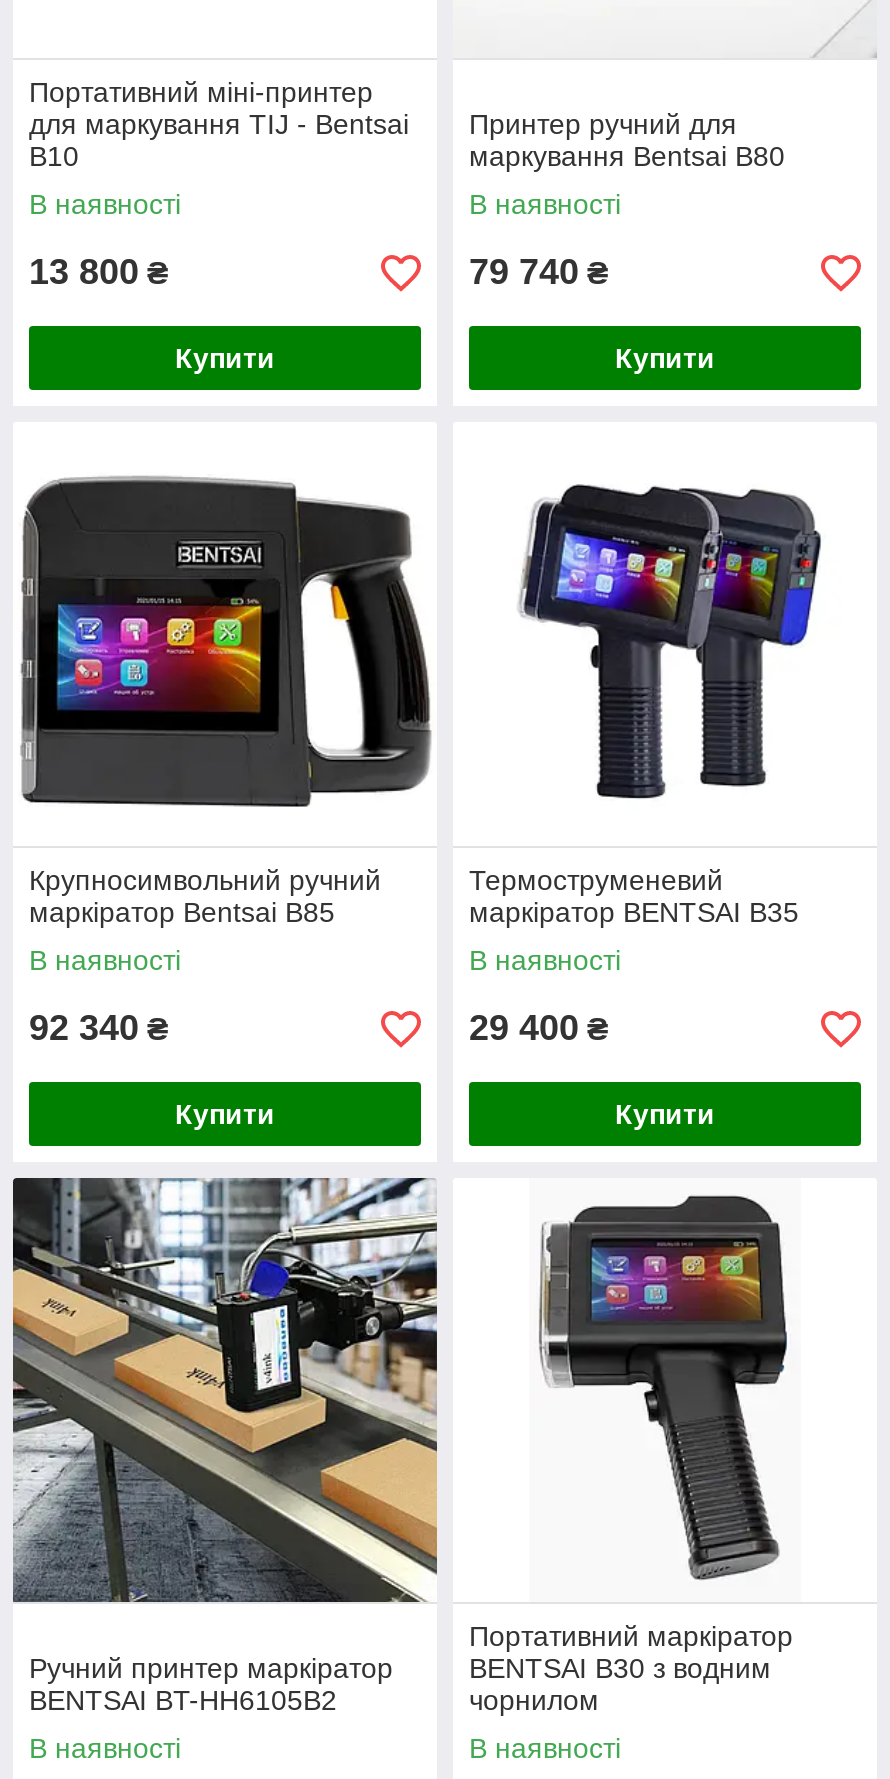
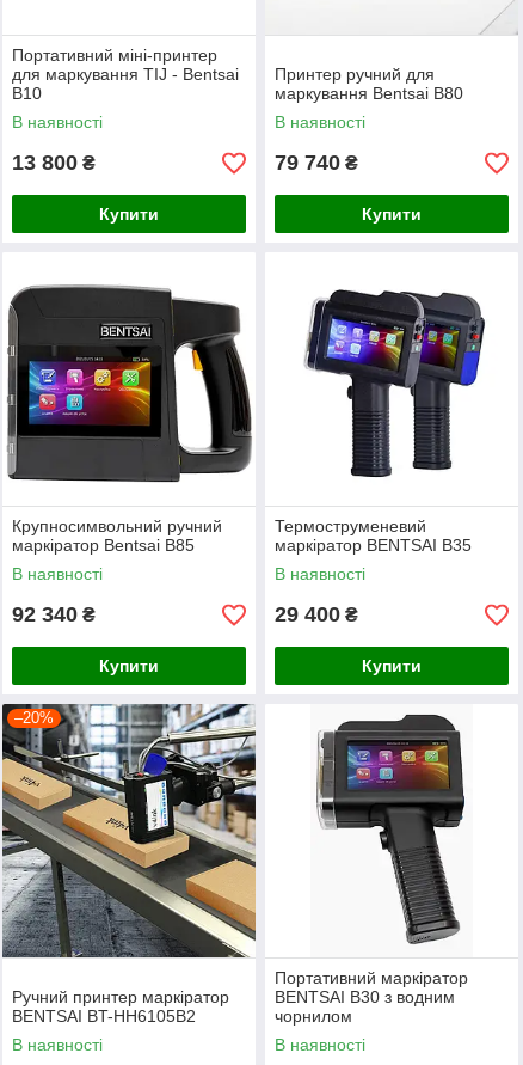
none -> [14,709,54,727] –20%

